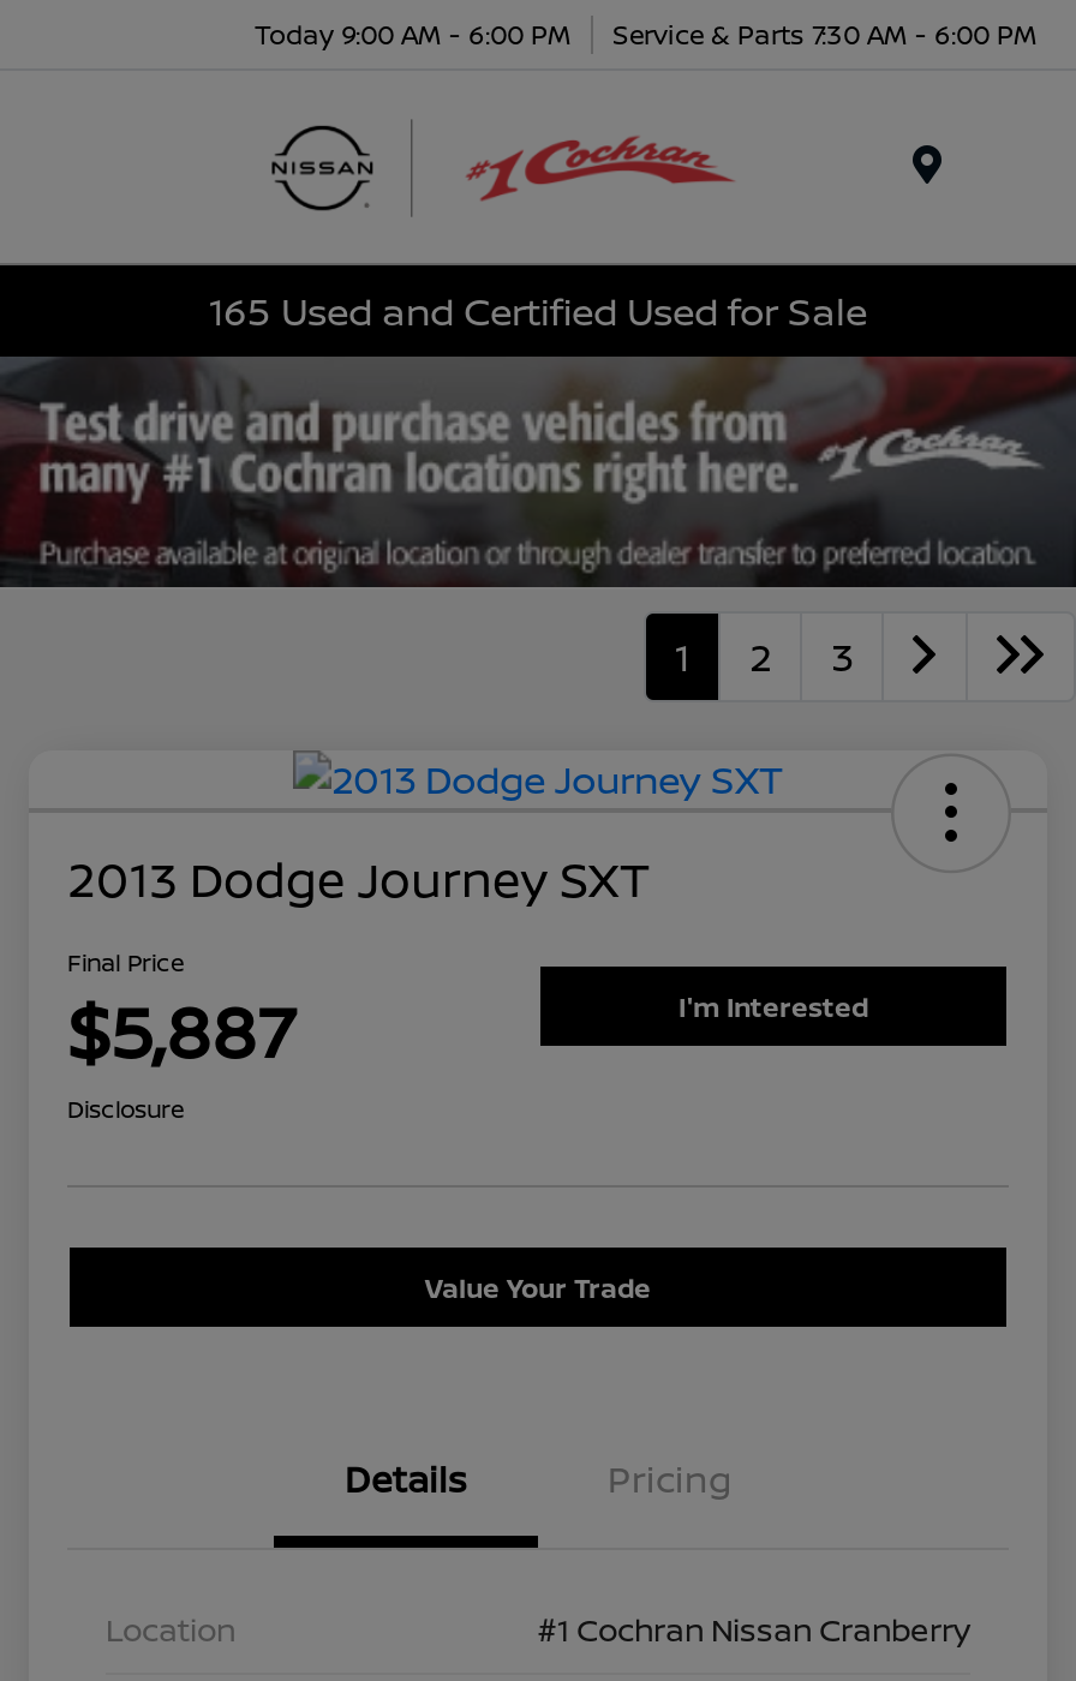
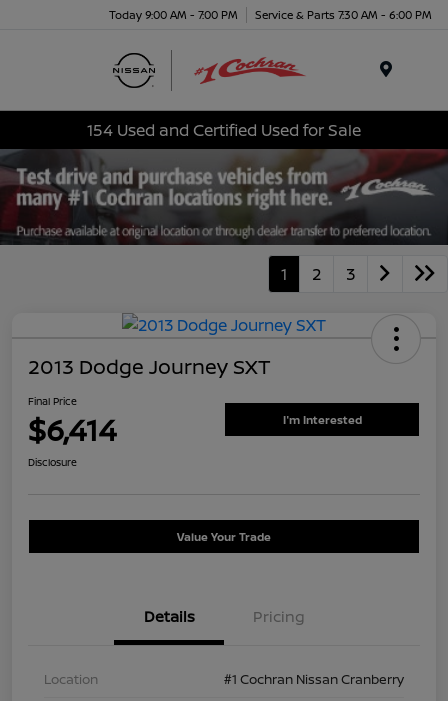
[255,14,1038,50] Today 9:00 AM - 6:00 PM Service & Parts 7:30 AM - 6:00 PM -> [109,6,432,21] Today 9:00 AM - 7:00 PM Service & Parts 7:30 AM - 6:00 PM
[209,284,867,336] 165 Used and Certified Used for Sale -> [87,119,361,141] 154 Used and Certified Used for Sale
[67,981,295,1079] $5,887 -> [28,409,116,450] $6,414

